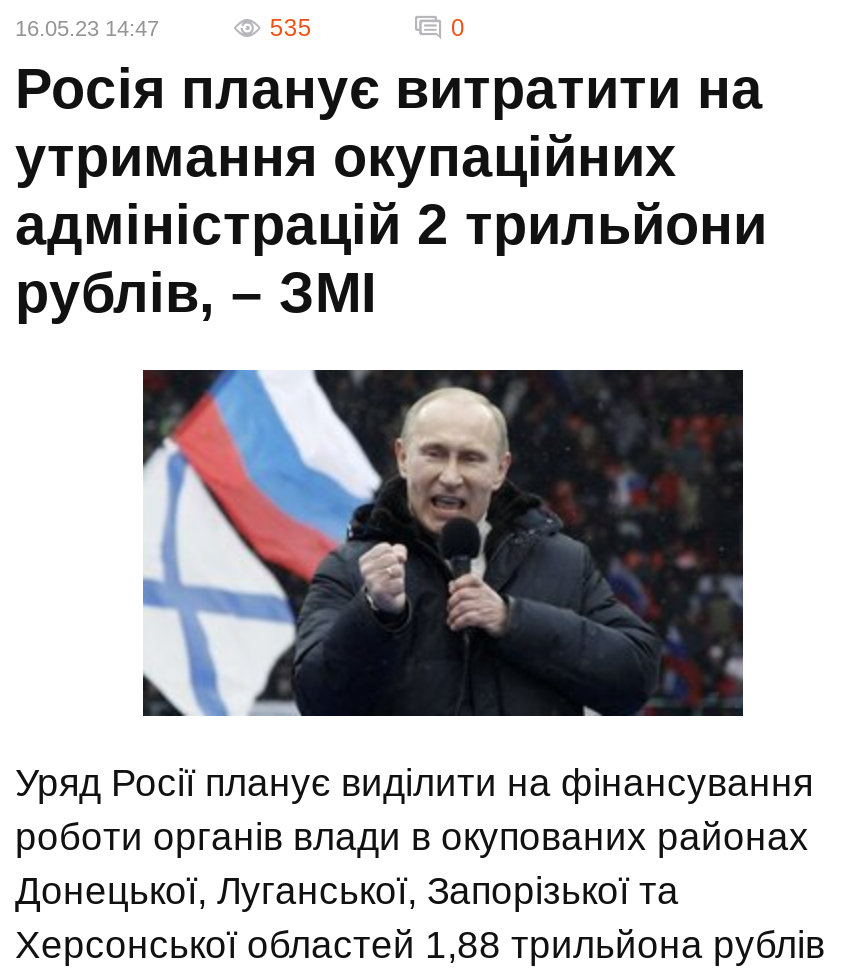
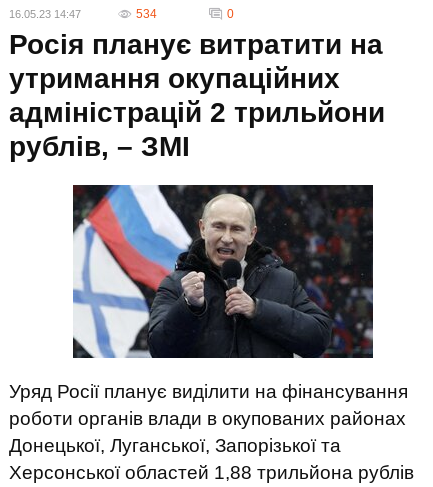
[270,14,312,42] 535 -> [136,7,157,21] 534

